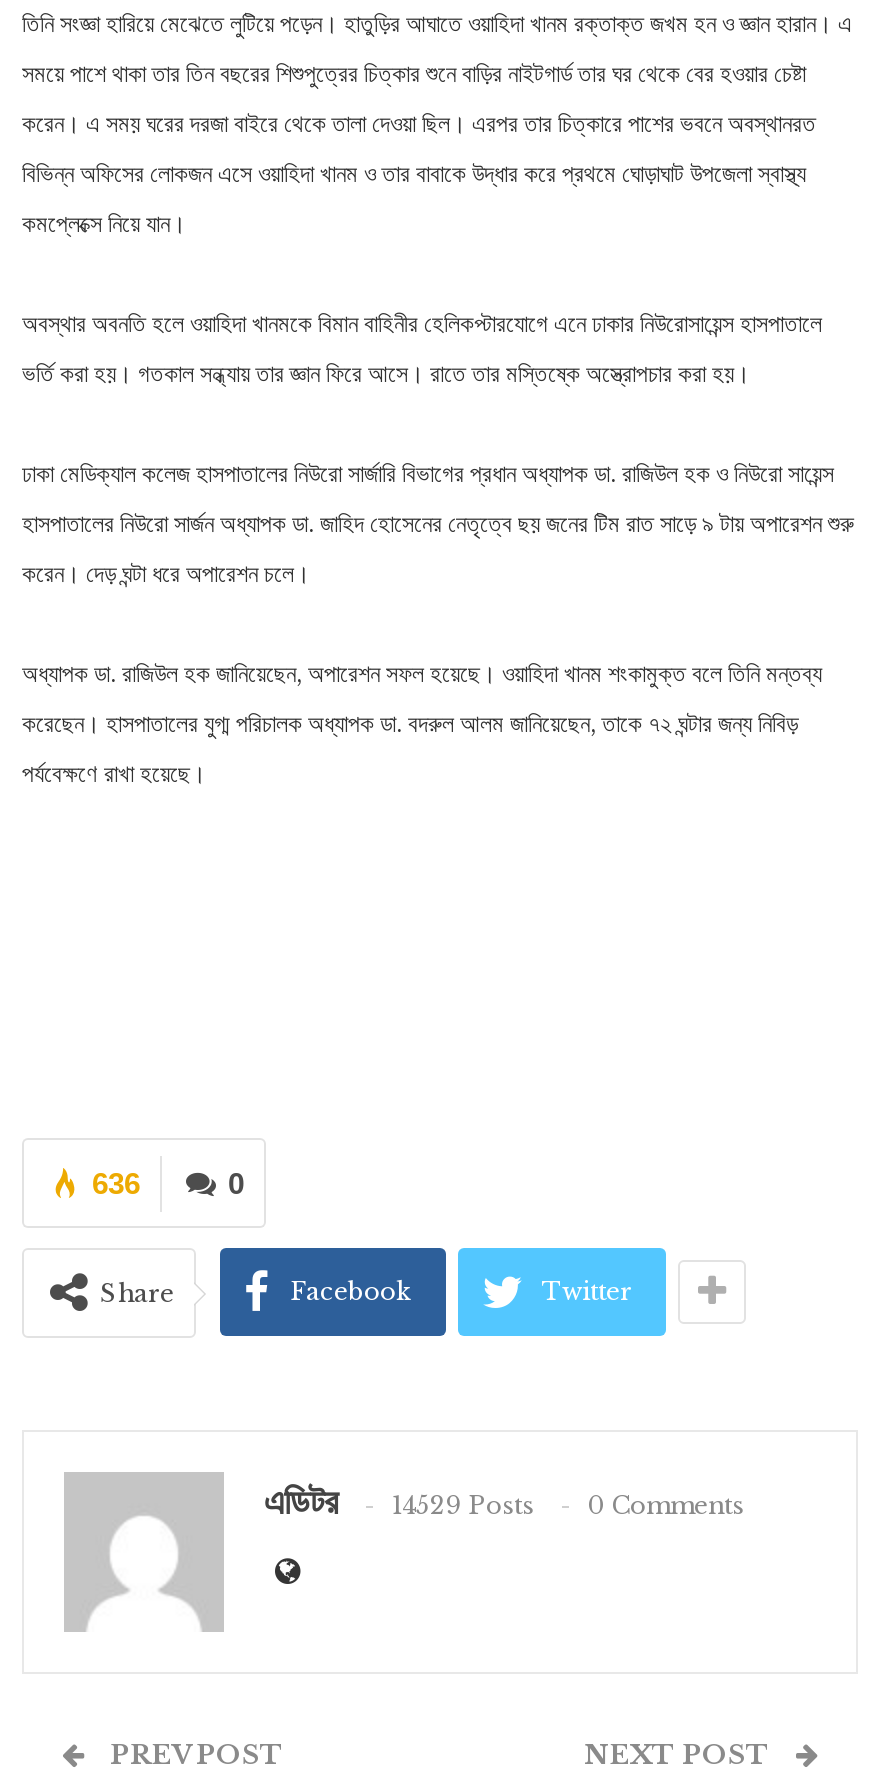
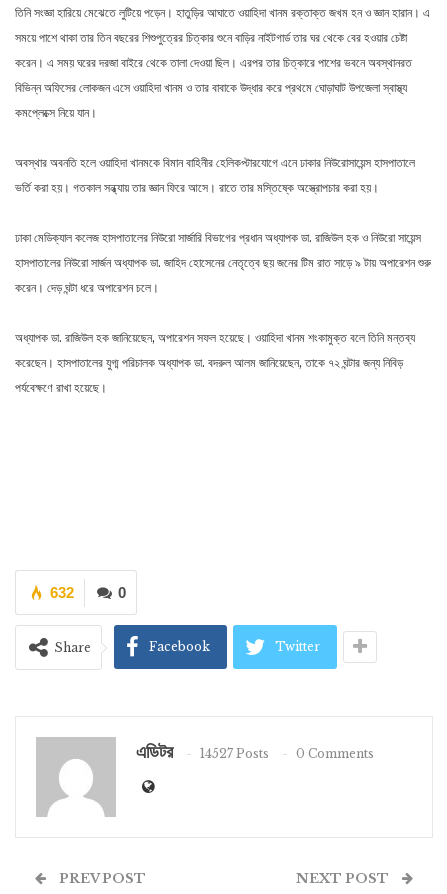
[92,1167,140,1201] 636 -> [50,584,74,601] 632
[264,1481,744,1525] এডিটর 14529 Posts 0 Comments -> [136,741,374,763] এডিটর 14527 Posts 0 Comments

